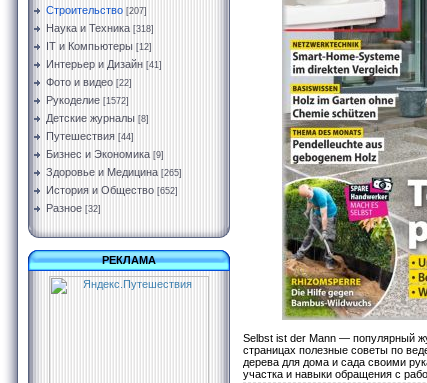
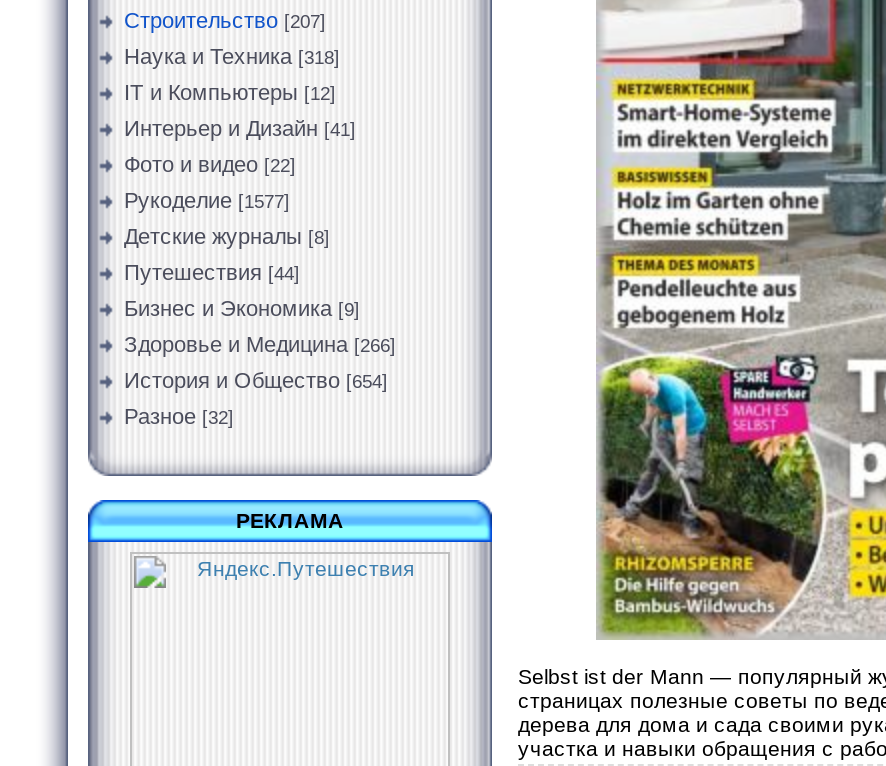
[46,94,129,106] Рукоделие [1572] -> [124,188,290,212] Рукоделие [1577]
[46,166,182,178] Здоровье и Медицина [265] -> [124,332,396,356] Здоровье и Медицина [266]
[46,184,178,196] История и Общество [652] -> [124,368,388,392] История и Общество [654]

